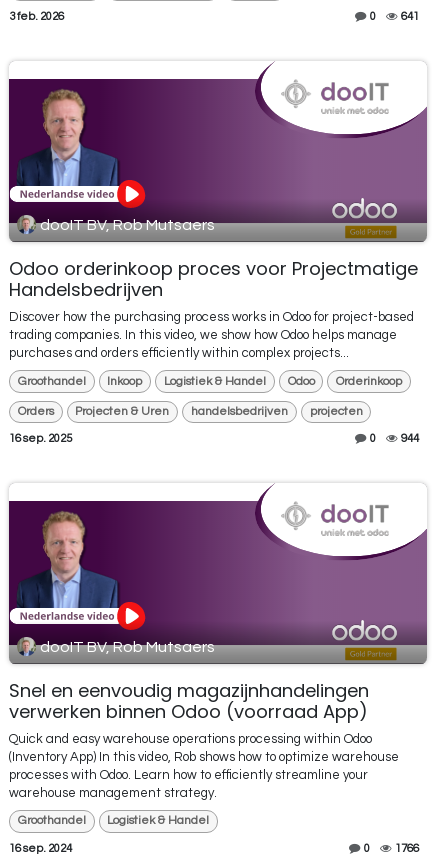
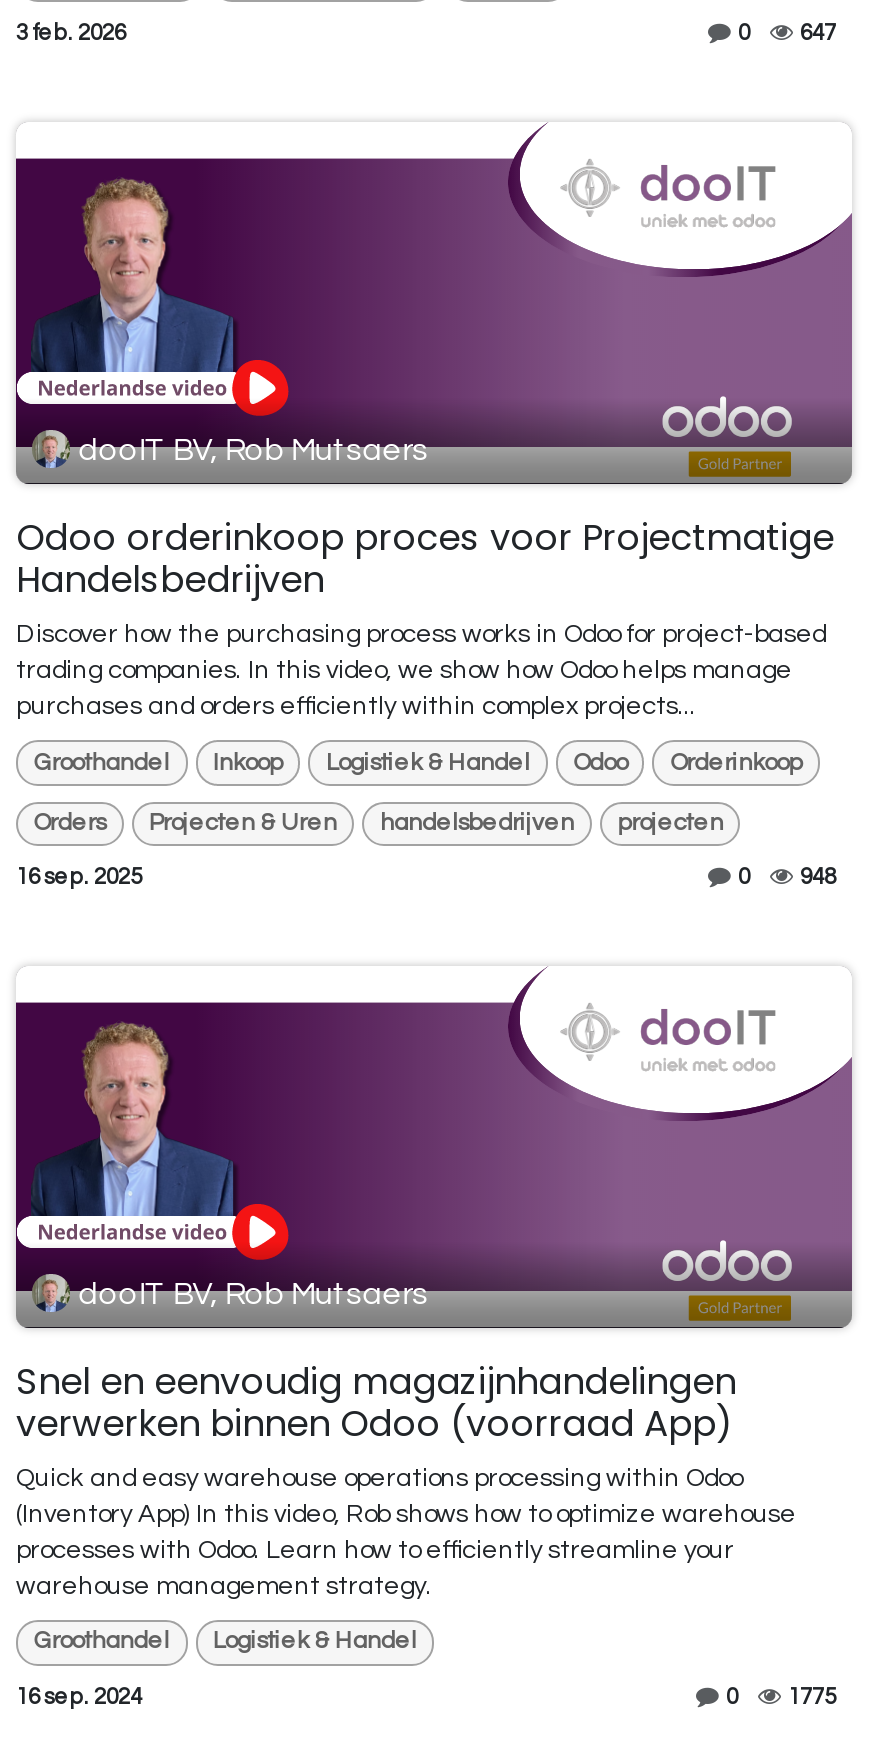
[401,11,419,22] 641 -> [800,22,836,44] 647
[401,433,419,444] 944 -> [800,866,836,888] 948
[395,843,419,854] 1766 -> [788,1685,836,1707] 1775

